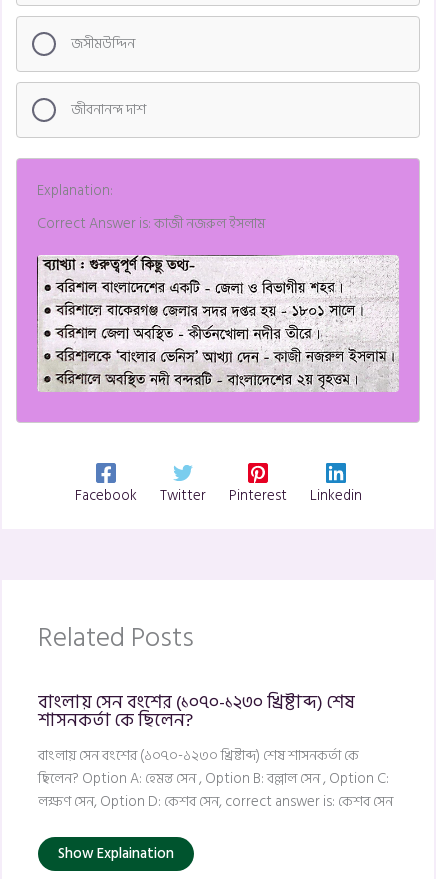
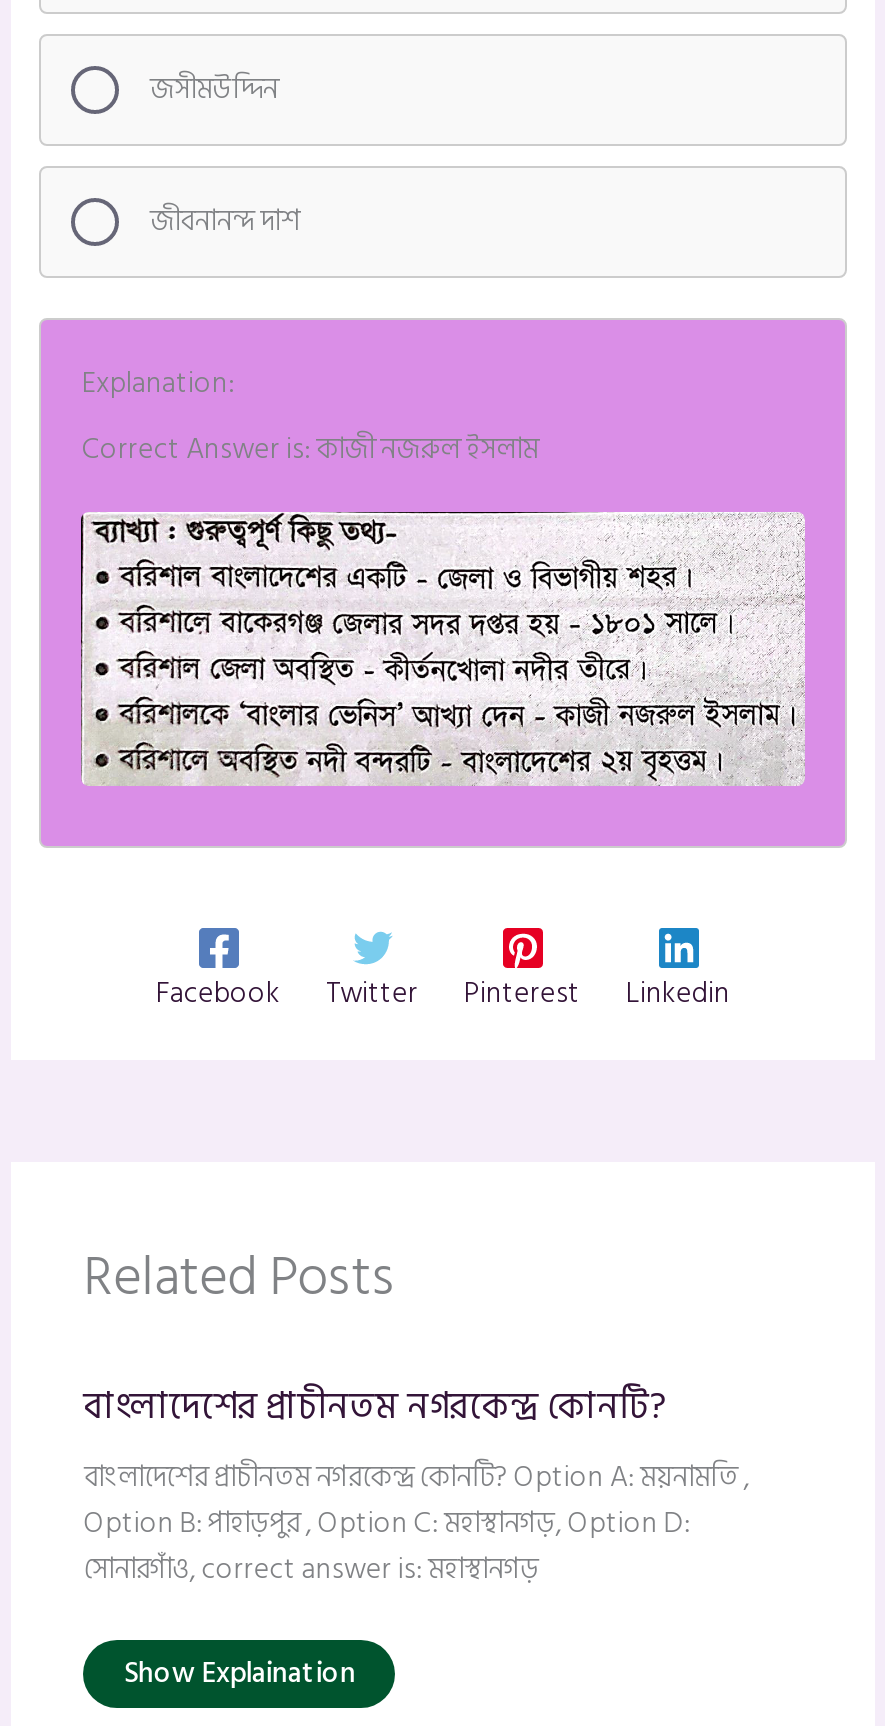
[38,688,393,813] বাংলায় সেন বংশের (১০৭০-১২৩০ খ্রিষ্টাব্দ) শেষ | শাসনকর্তা কে ছিলেন? | বাংলায় সেন বংশের (১০৭০-১২৩০ খ্রিষ্টাব্দ) শেষ শাসনকর্তা কে | ছিলেন? Option A: হেমন্ত সেন , Option B: বল্লাল সেন , Option C: | লক্ষণ সেন, Option D: কেশব সেন, correct answer is: কেশব সেন -> [84,1378,750,1593] বাংলাদেশের প্রাচীনতম নগরকেন্দ্র কোনটি? | বাংলাদেশের প্রাচীনতম নগরকেন্দ্র কোনটি? Option A: ময়নামতি , | Option B: পাহাড়পুর , Option C: মহাস্থানগড়, Option D: | সোনারগাঁও, correct answer is: মহাস্থানগড়

